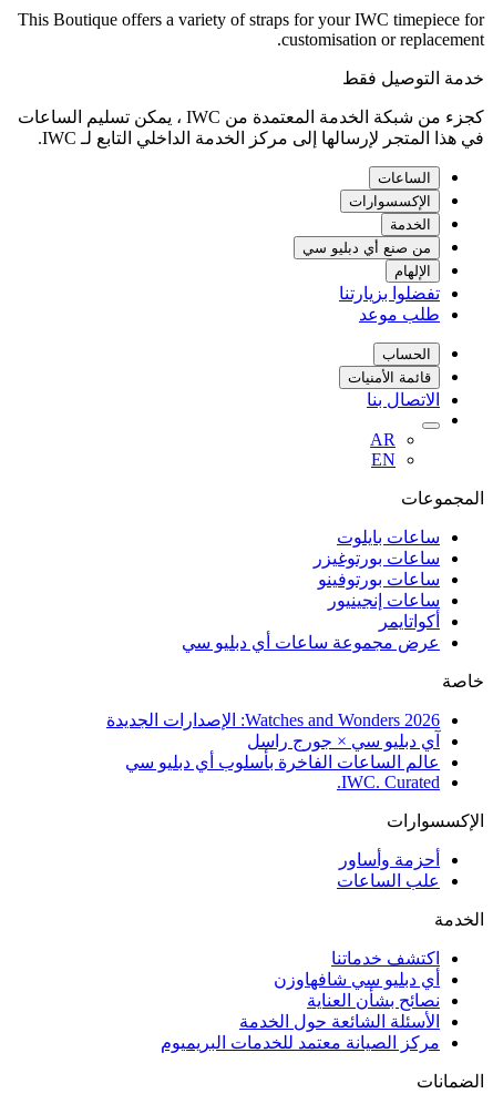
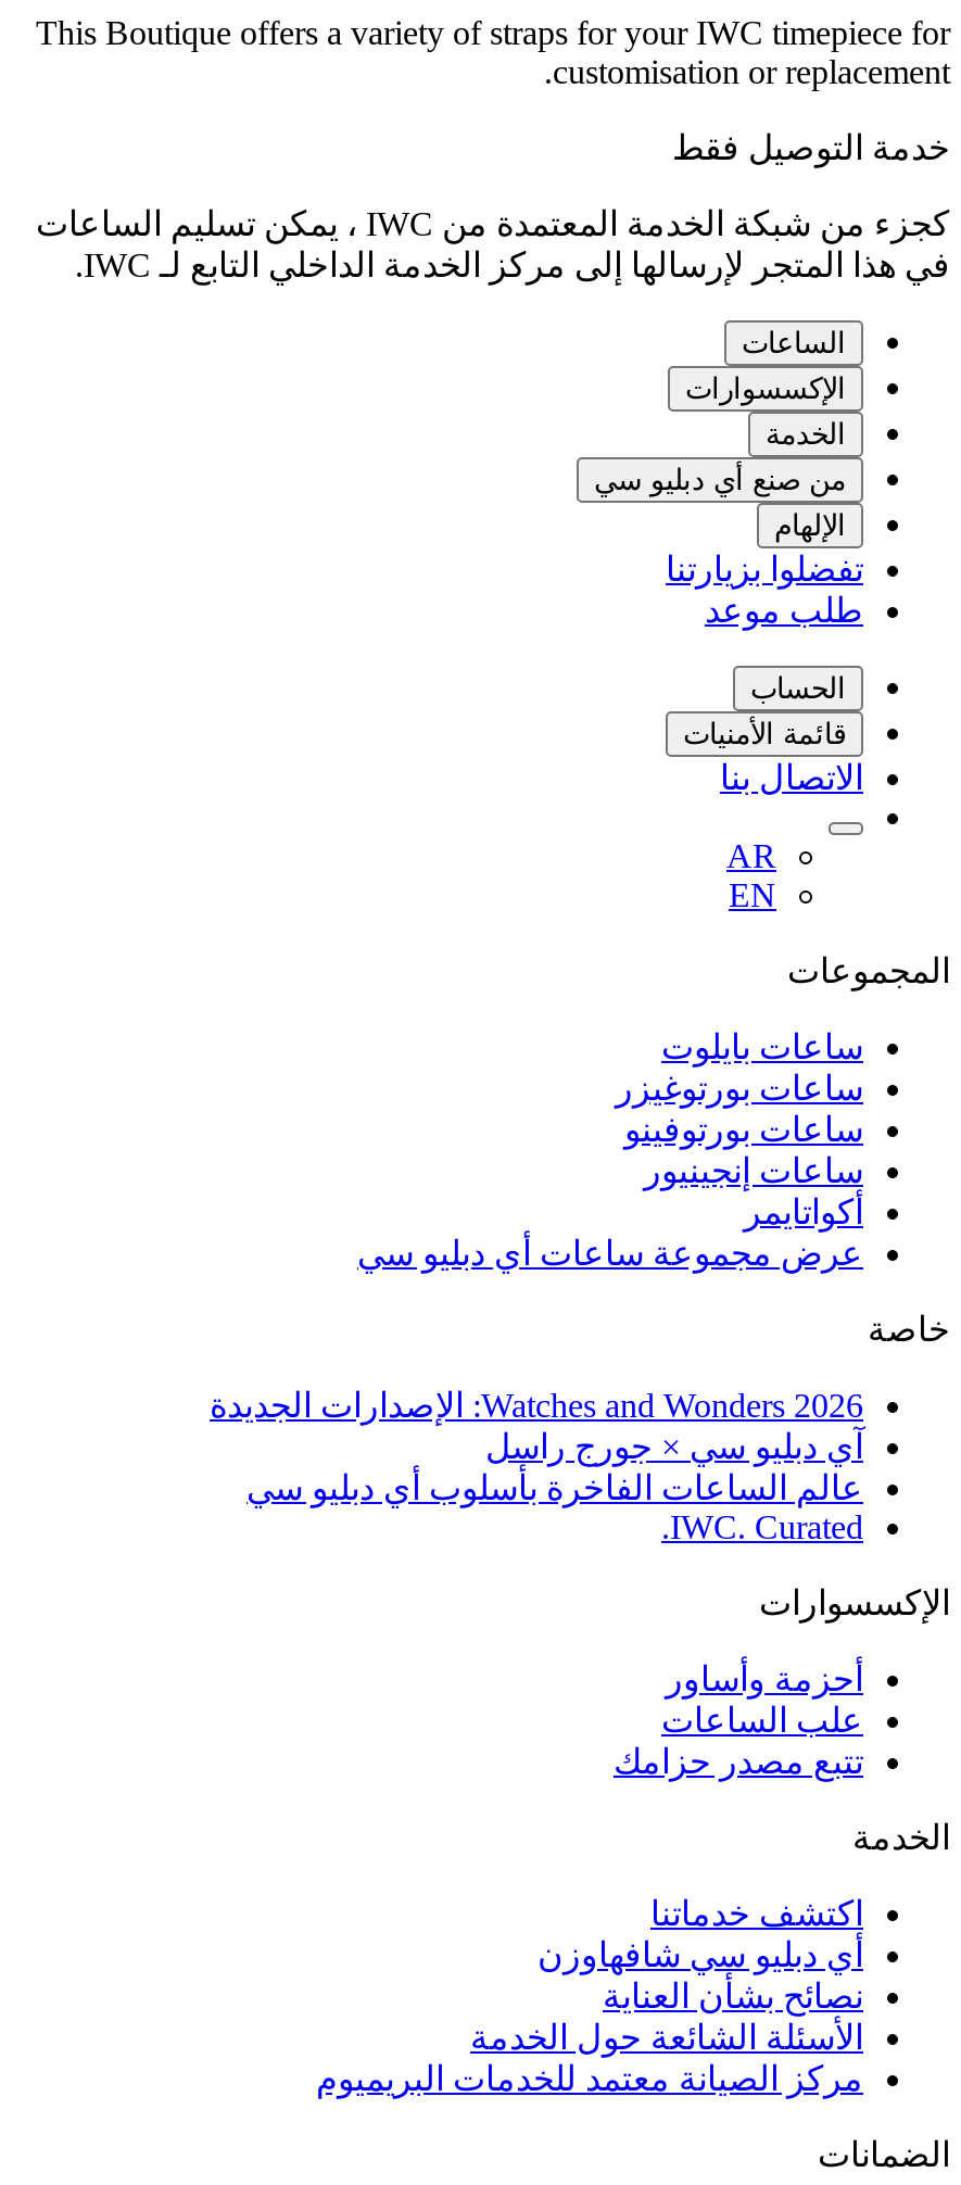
none -> [614,1744,863,1781] تتبع مصدر حزامك

